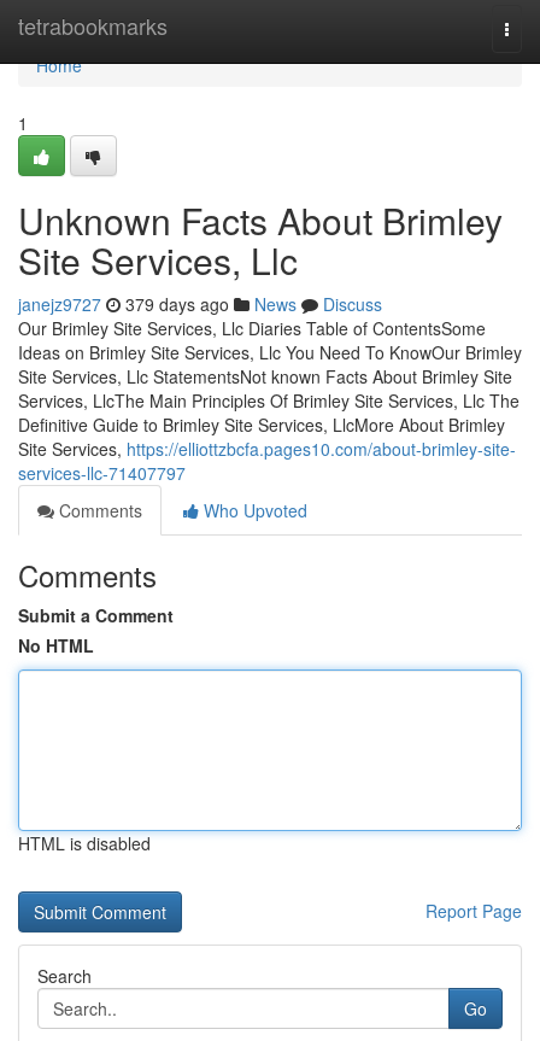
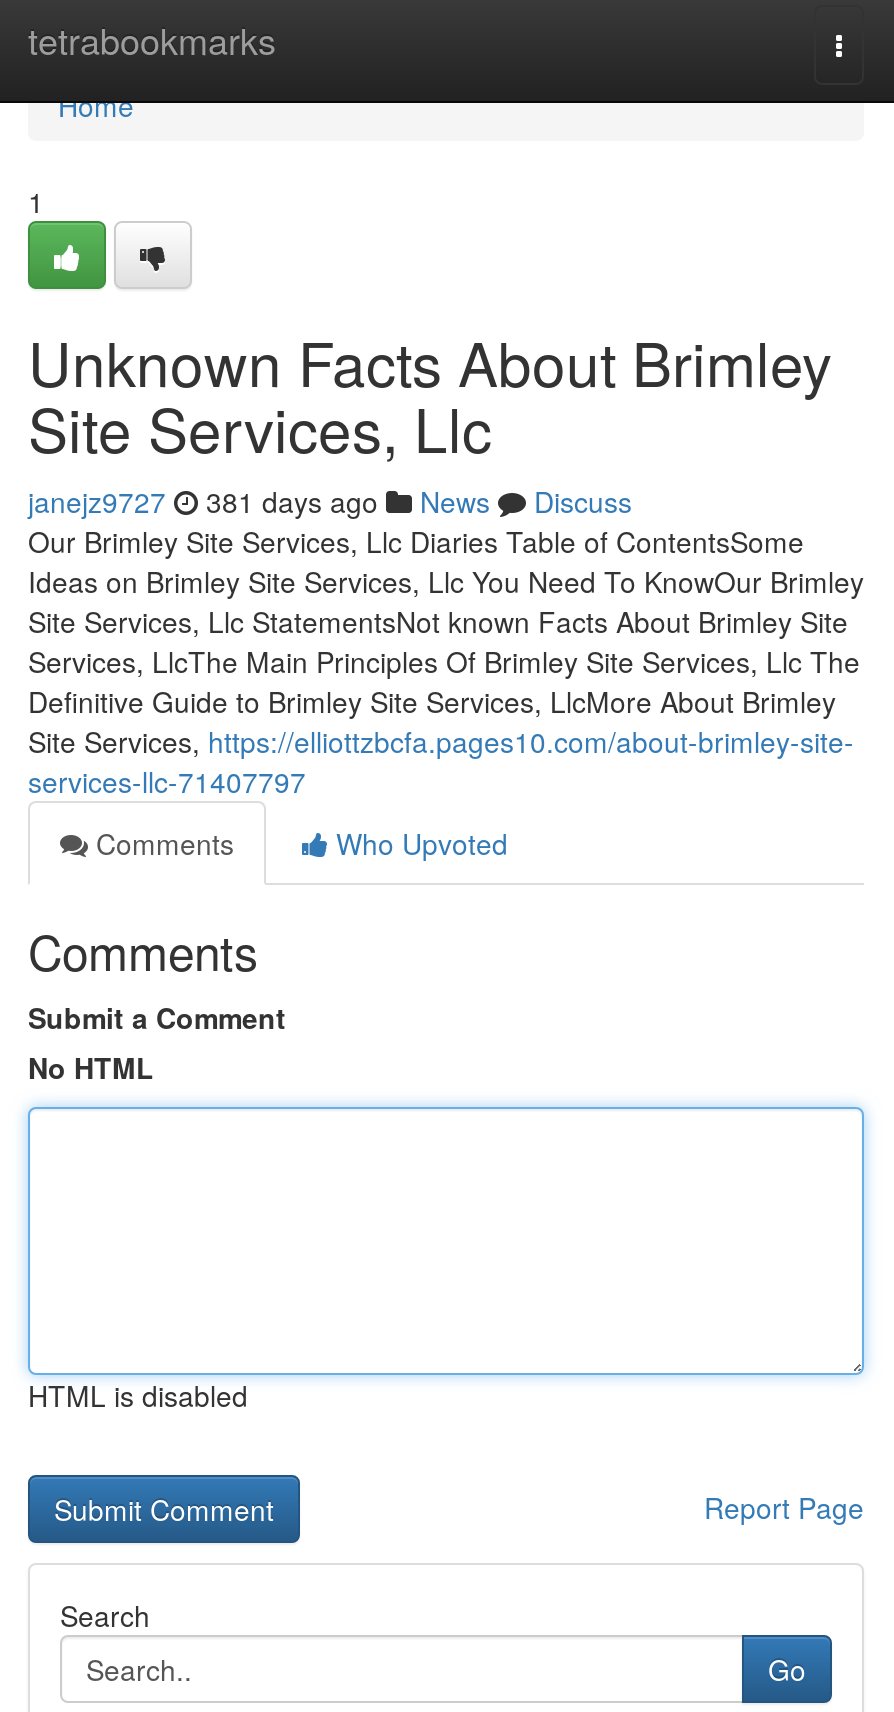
[18,292,382,316] janejz9727 379 days ago News Discuss -> [28,481,632,521] janejz9727 381 days ago News Discuss

